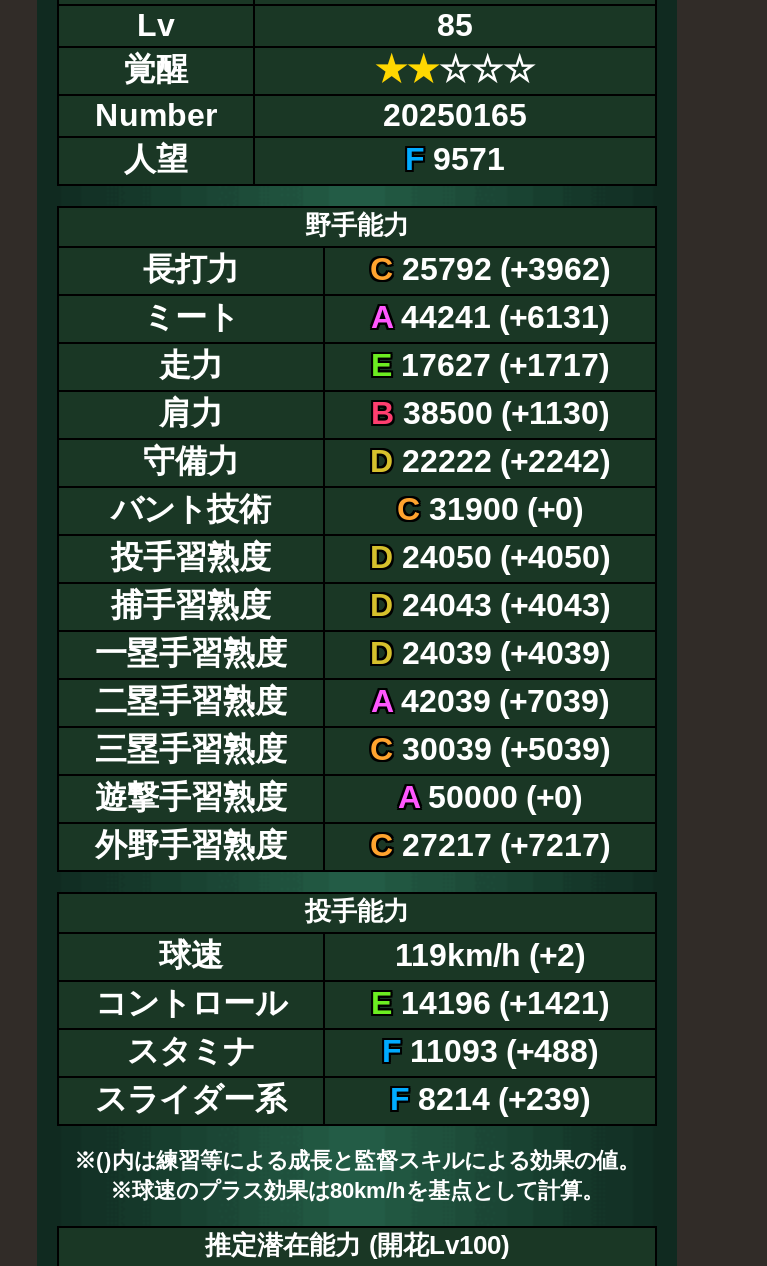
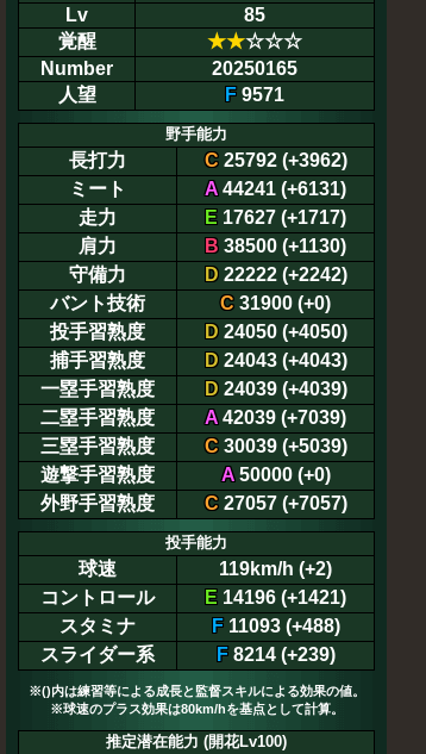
[370,828,610,862] C 27217 (+7217) -> [204,493,347,513] C 27057 (+7057)

